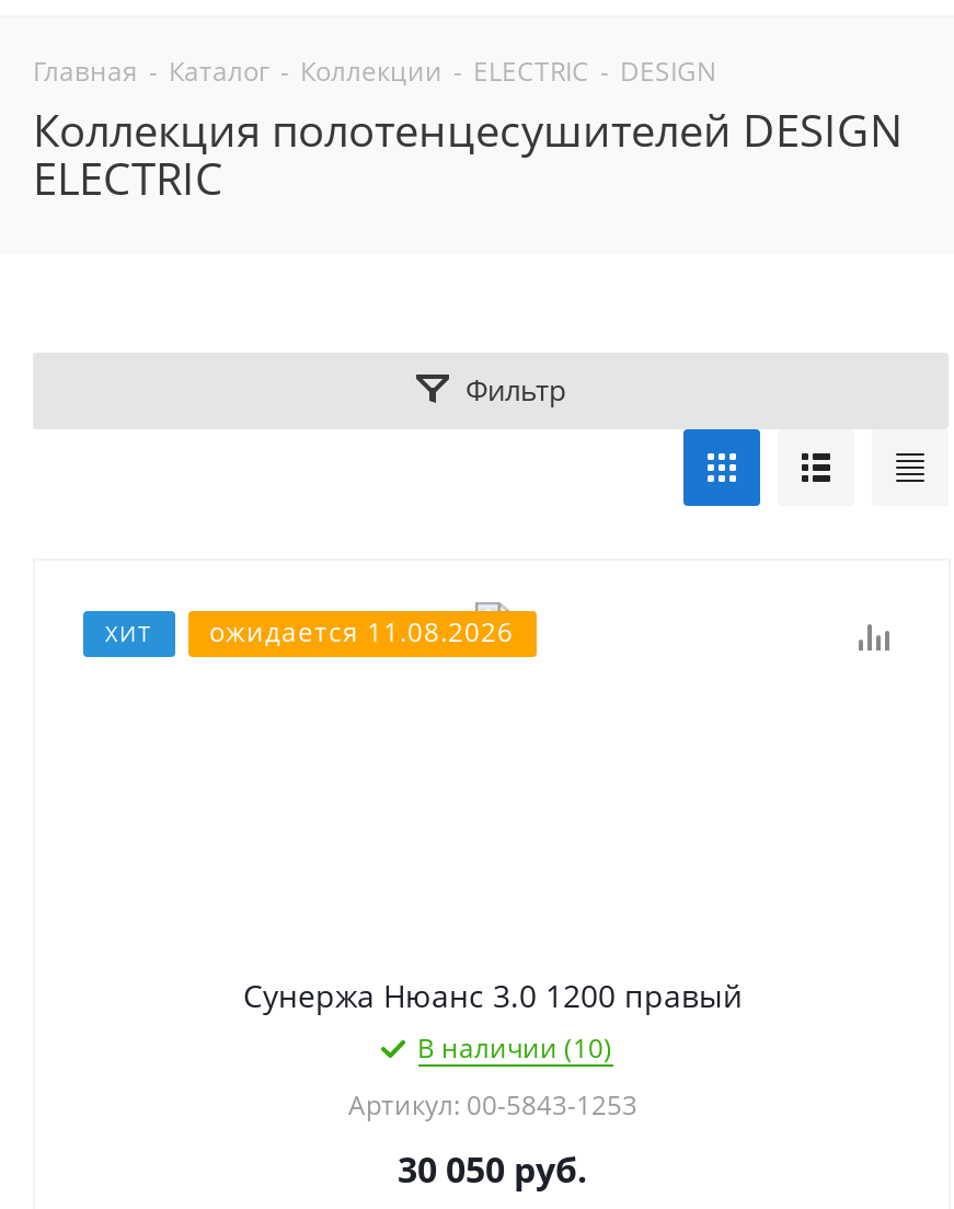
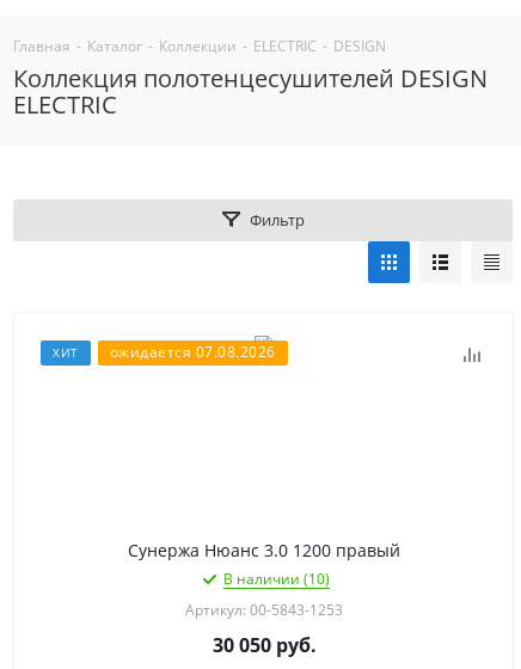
[105,613,514,650] ХИТ ожидается 11.08.2026 -> [53,342,275,362] ХИТ ожидается 07.08.2026

